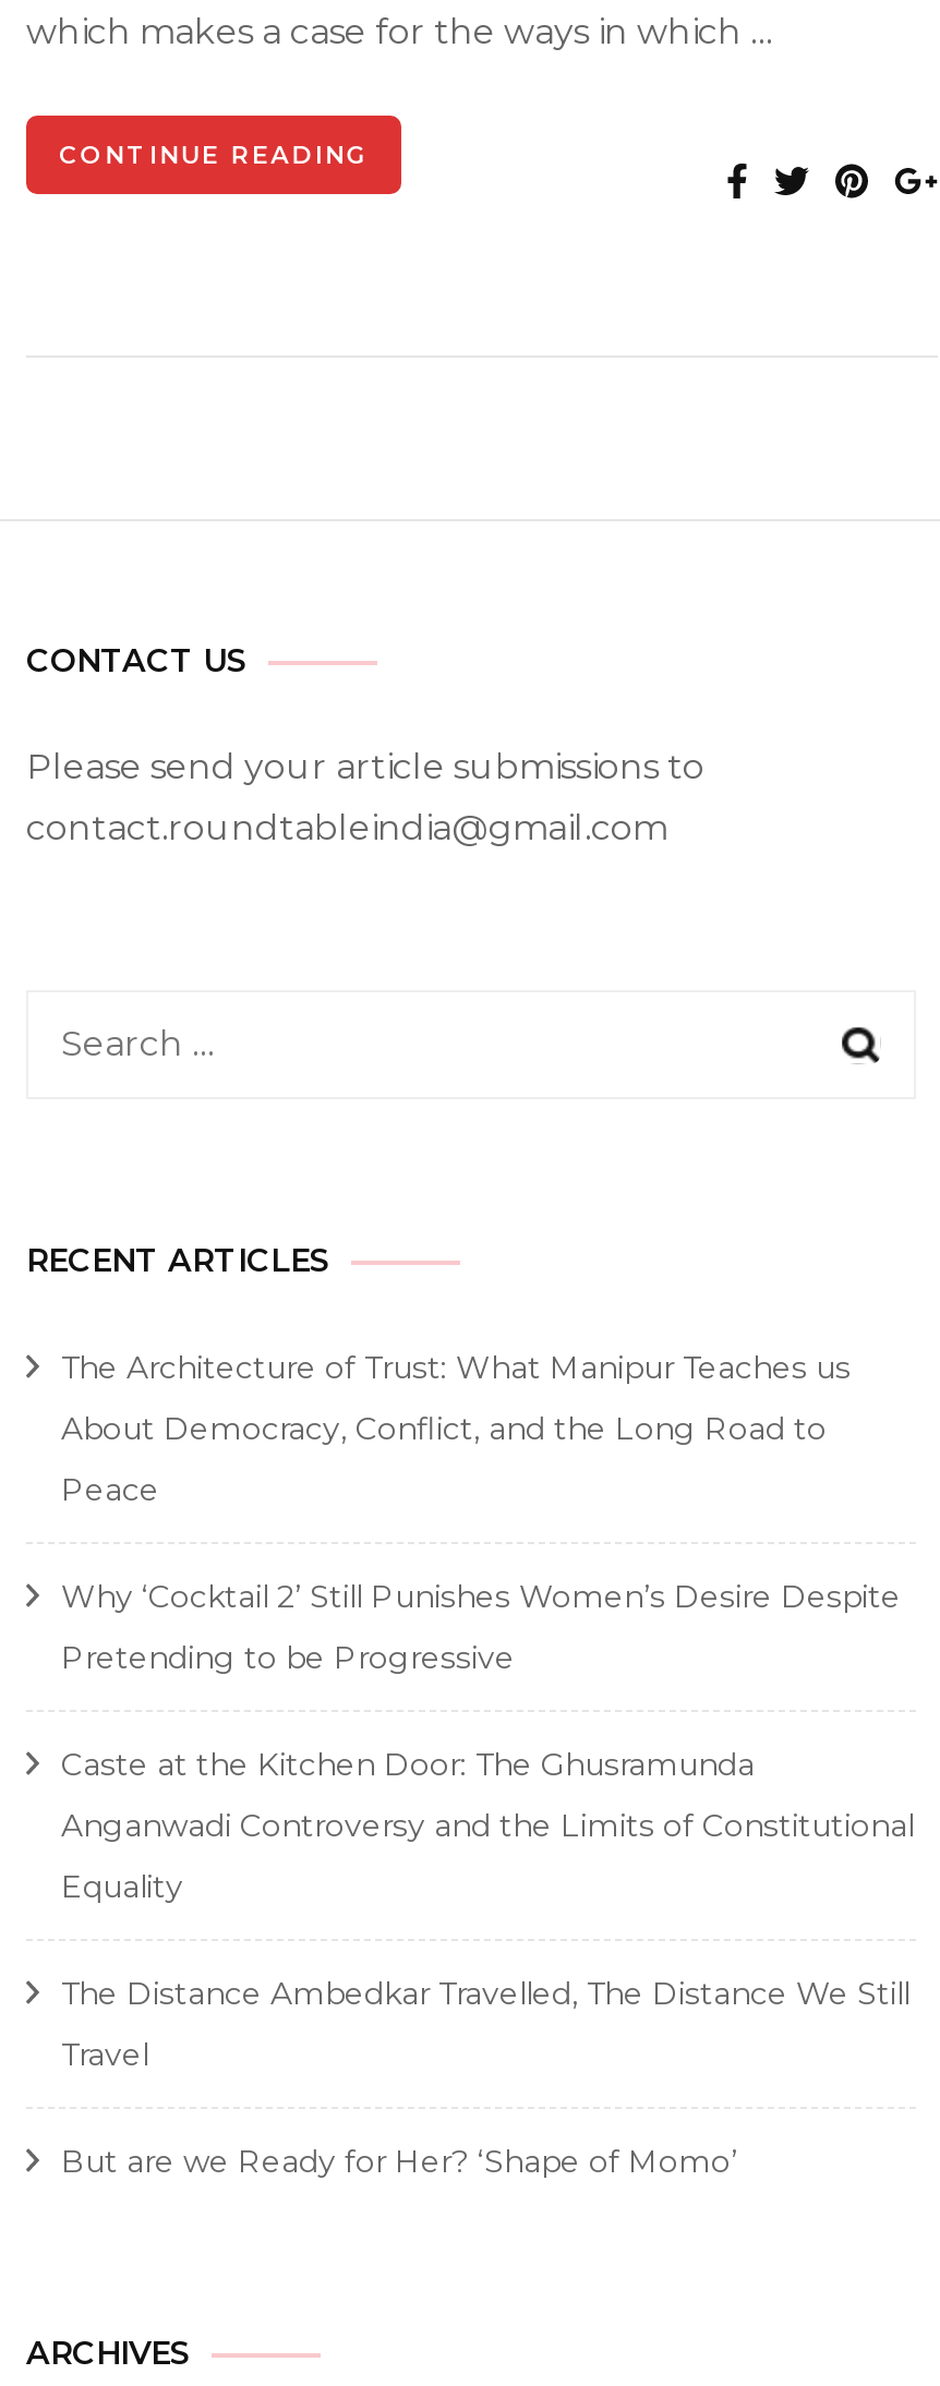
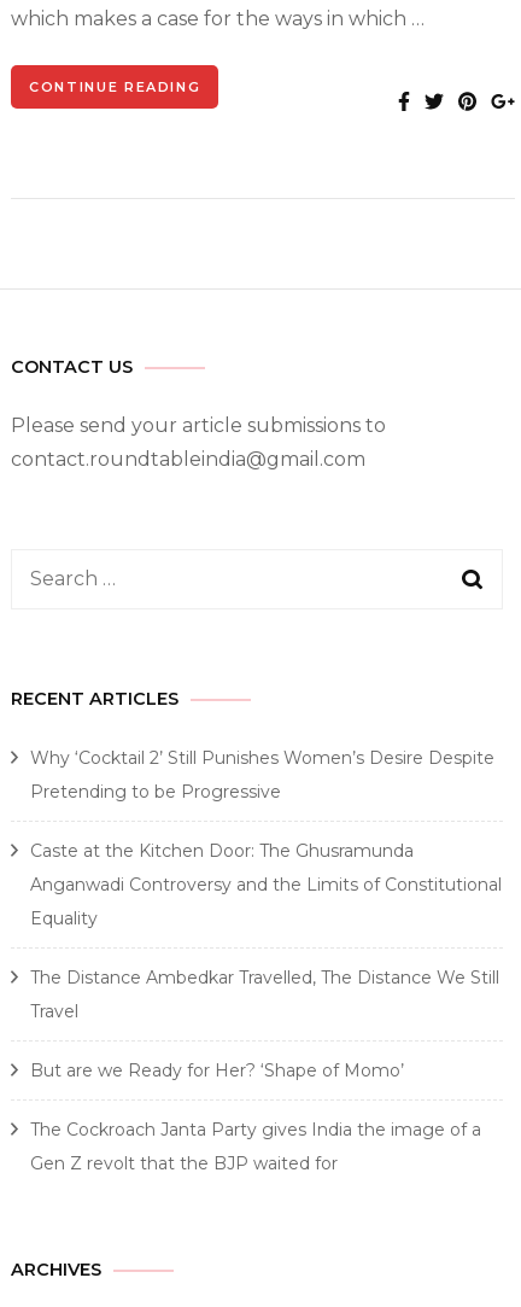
[61,1348,851,1510] The Architecture of Trust: What Manipur Teaches us | About Democracy, Conflict, and the Long Road to | Peace -> none
moved [61,1577,914,2181] -> [30,747,502,1082]: Why ‘Cocktail 2’ Still Punishes Women’s Desire Despite | Pretending to be Progressive | Caste at the Kitchen Door: The Ghusramunda | Anganwadi Controversy and the Limits of Constitutional | Equality | The Distance Ambedkar Travelled, The Distance We Still | Travel | But are we Ready for Her? ‘Shape of Momo’
none -> [30,1119,481,1174] The Cockroach Janta Party gives India the image of a | Gen Z revolt that the BJP waited for

